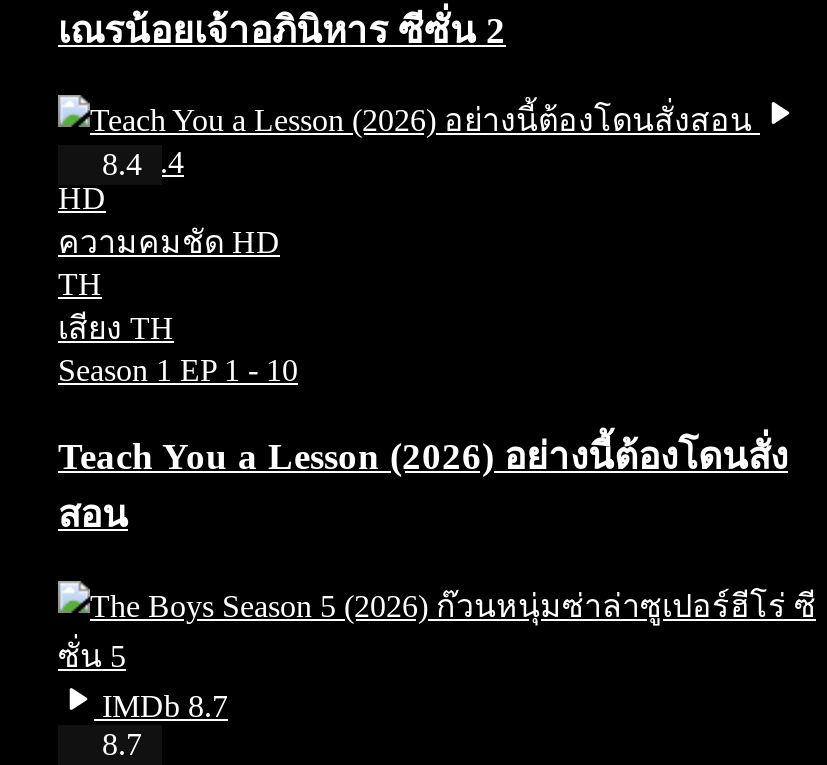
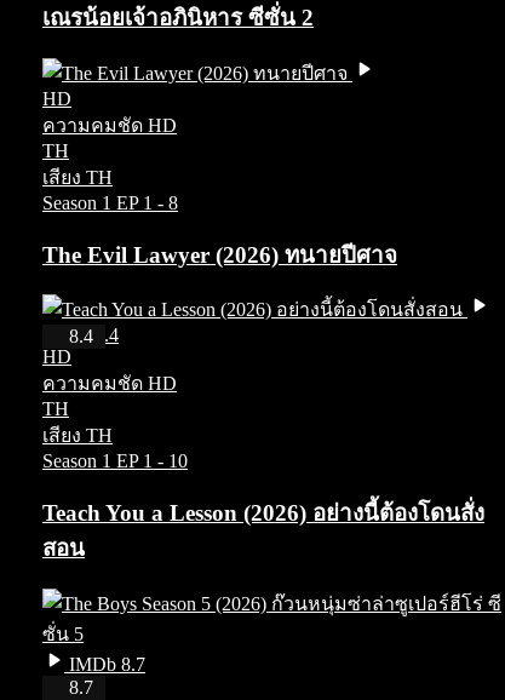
none -> [42,88,397,267] HD | ความคมชัด HD | TH | เสียง TH | Season 1 EP 1 - 8 | The Evil Lawyer (2026) ทนายปีศาจ

